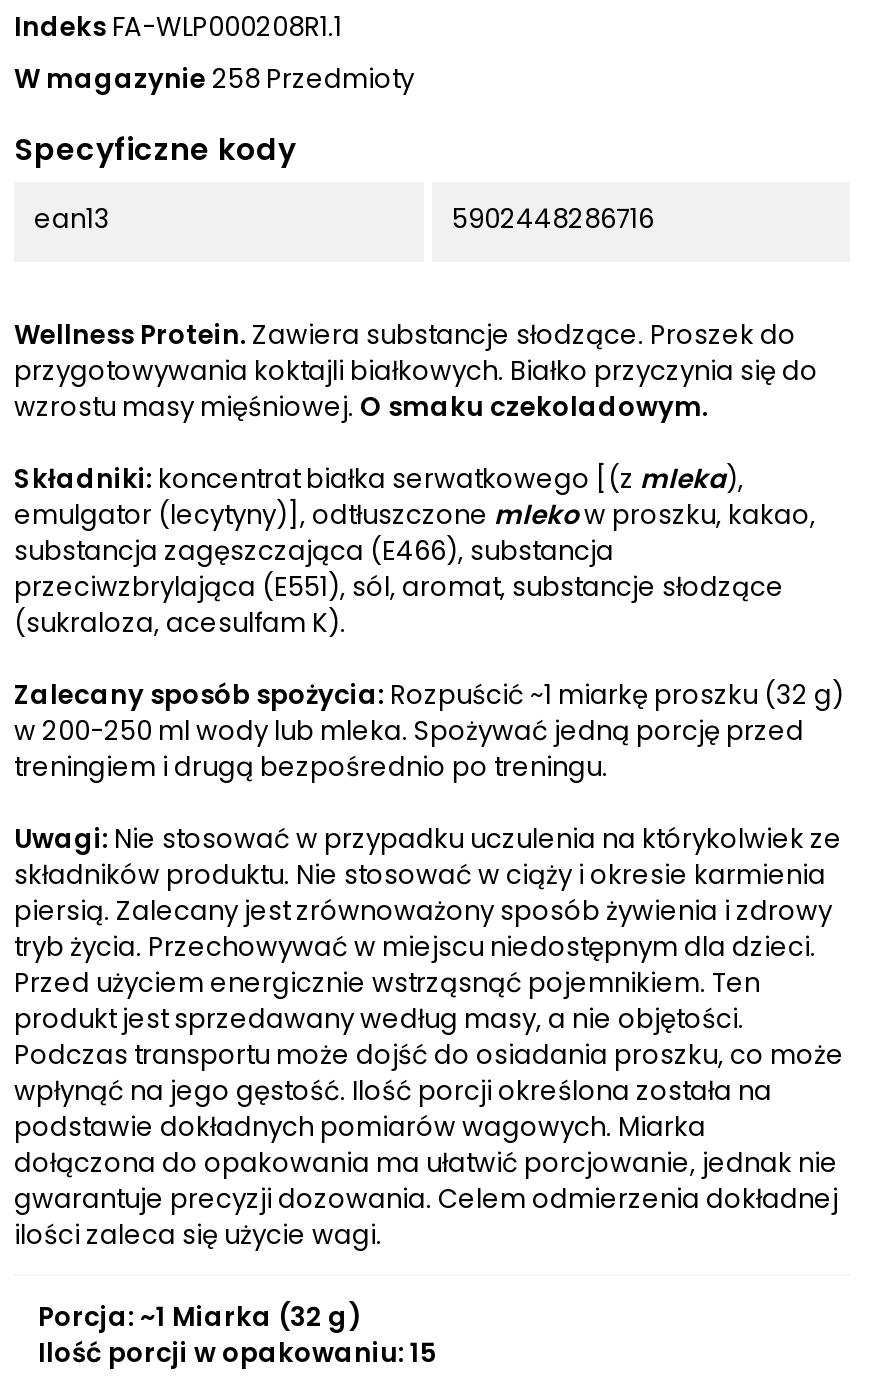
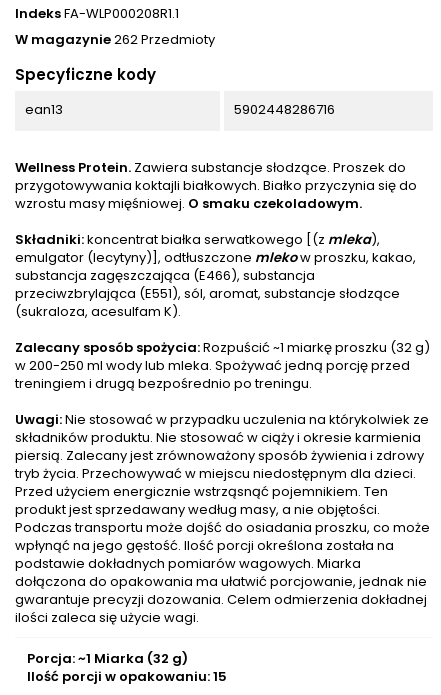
[14,60,414,98] W magazynie 258 Przedmioty -> [15,30,215,49] W magazynie 262 Przedmioty

